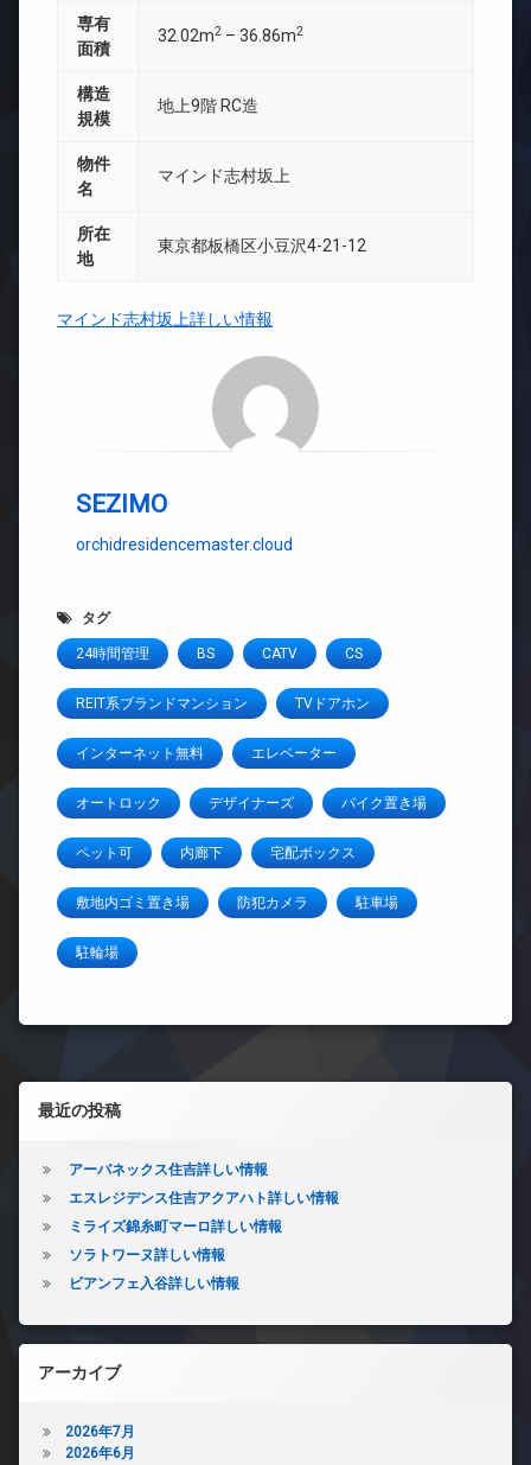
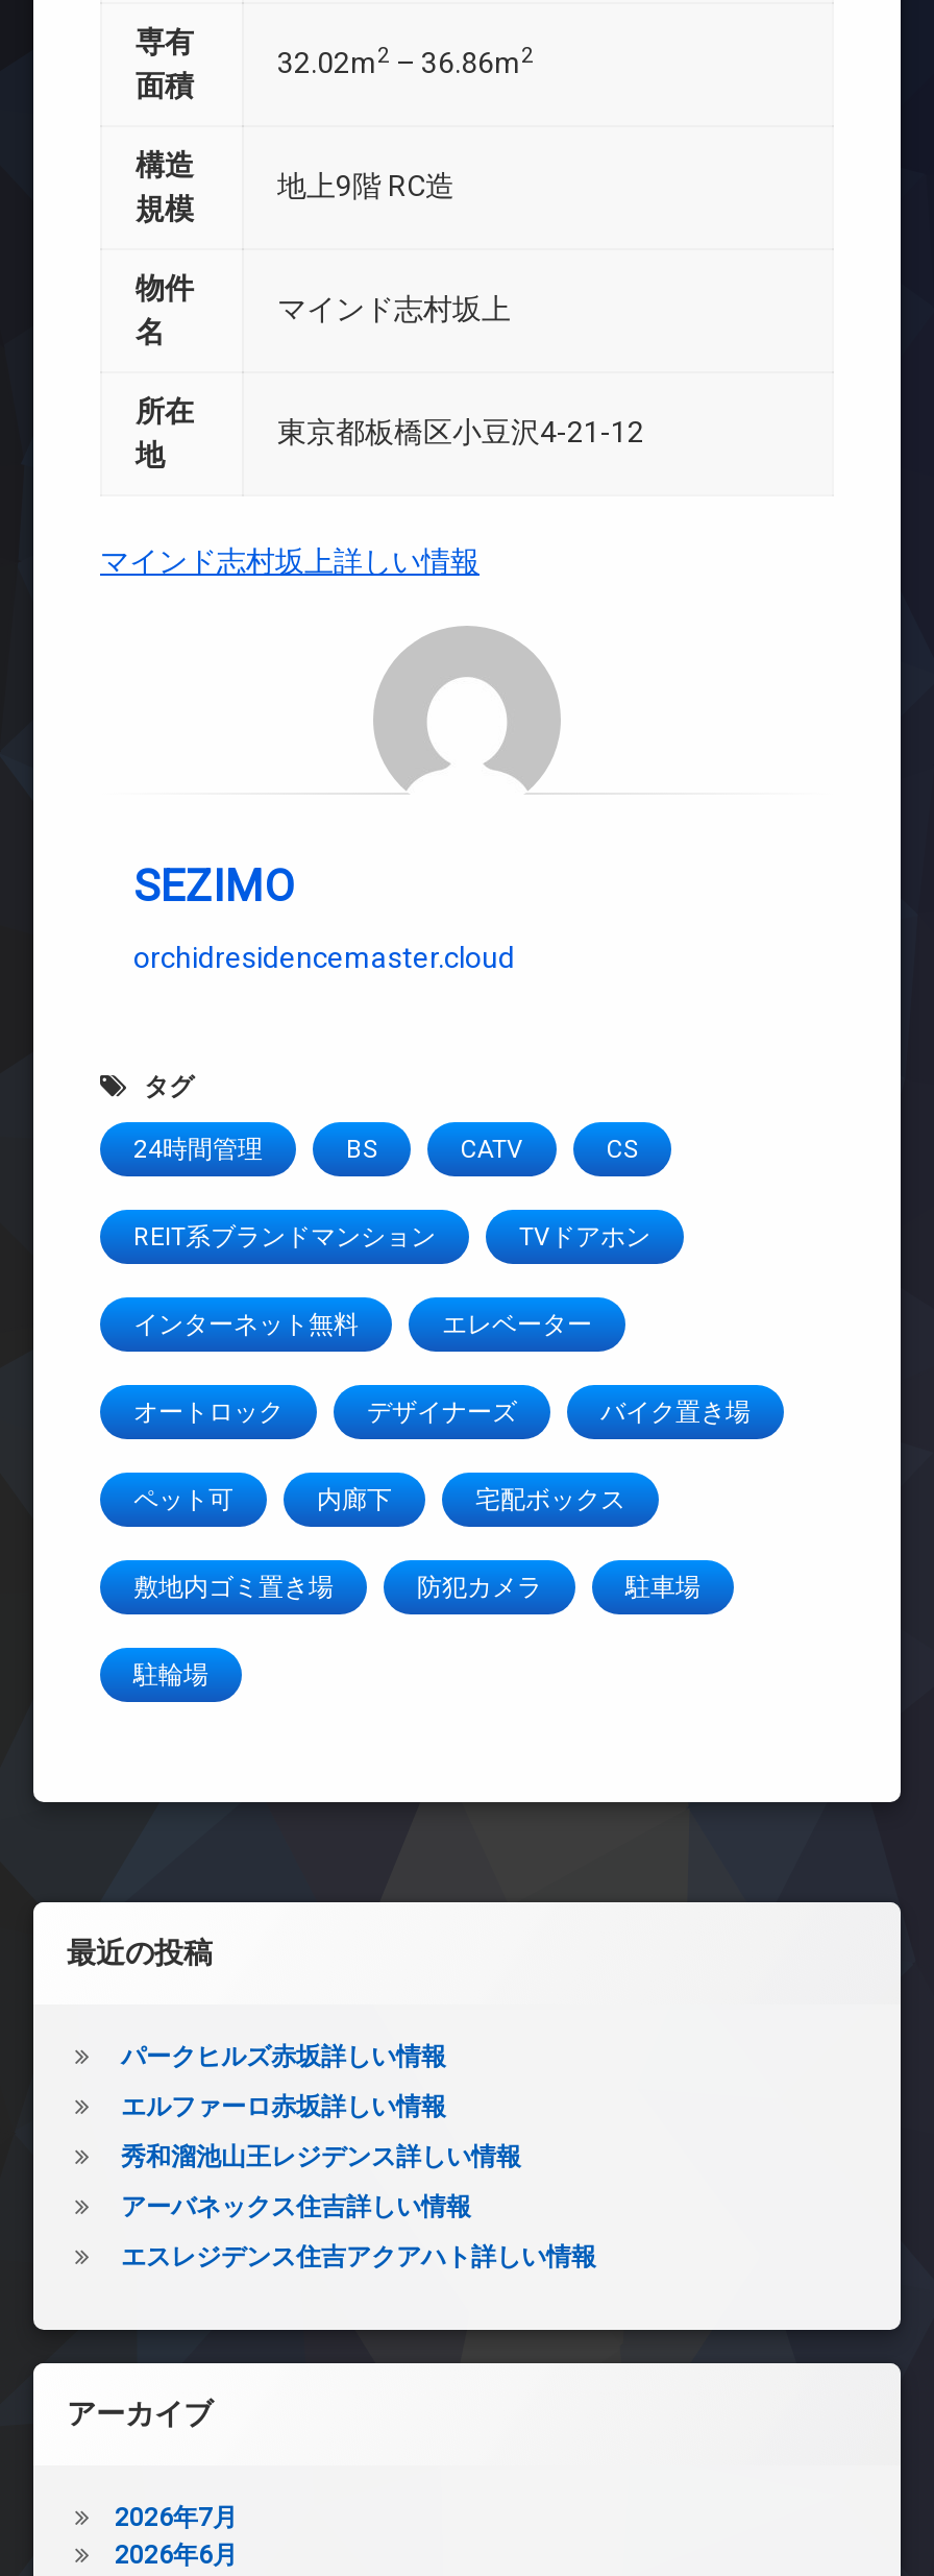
none -> [121,2042,521,2171] パークヒルズ赤坂詳しい情報 | エルファーロ赤坂詳しい情報 | 秀和溜池山王レジデンス詳しい情報
moved [69,1161,339,1206] -> [121,2192,596,2271]: アーバネックス住吉詳しい情報 | エスレジデンス住吉アクアハト詳しい情報
[69,1218,282,1292] ミライズ錦糸町マーロ詳しい情報 | ソラトワーヌ詳しい情報 | ビアンフェ入谷詳しい情報 -> none

